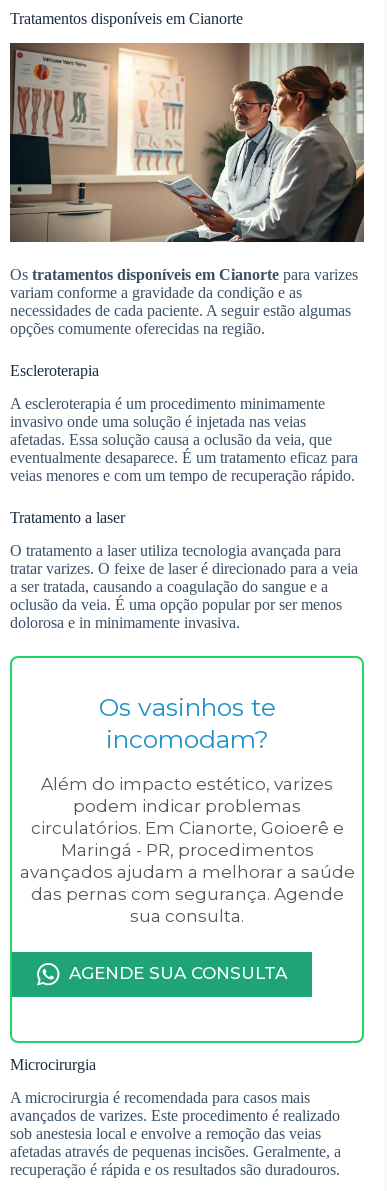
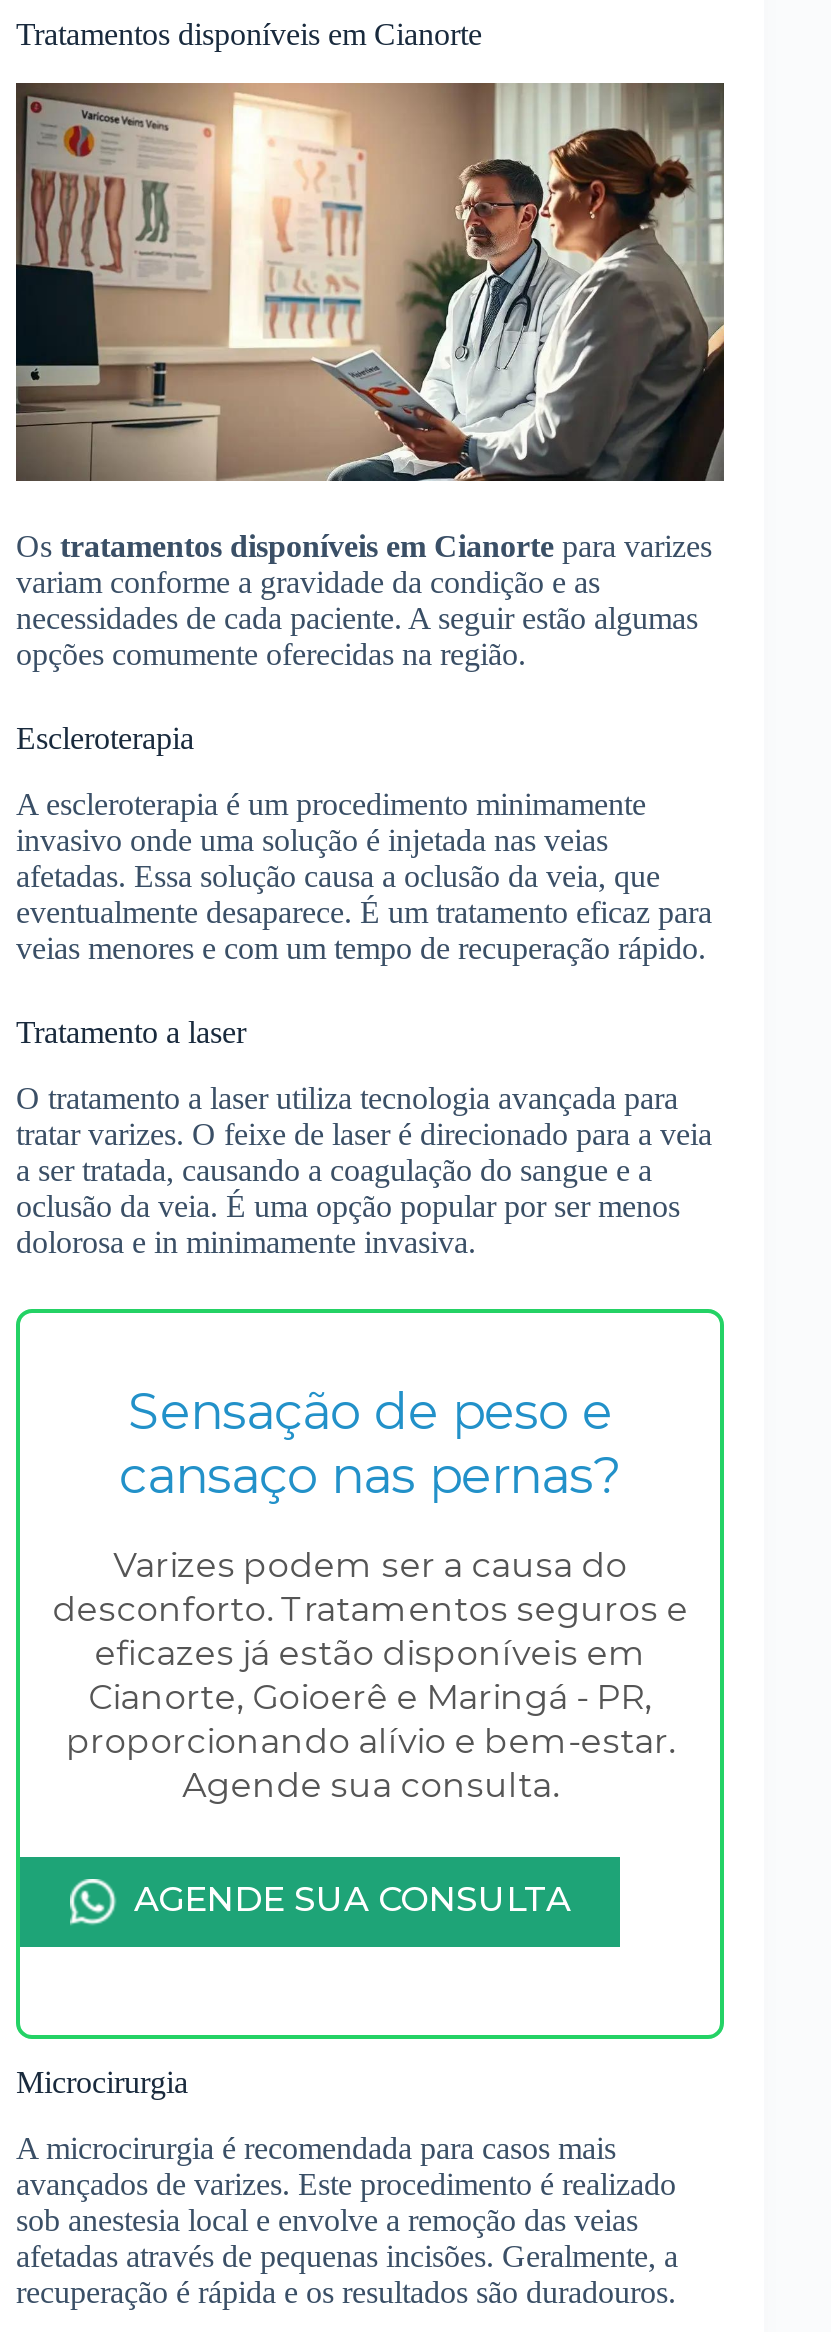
[99,692,276,754] Os vasinhos te | incomodam? -> [119,1382,621,1506] Sensação de peso e | cansaço nas pernas?
[20,774,355,926] Além do impacto estético, varizes | podem indicar problemas | circulatórios. Em Cianorte, Goioerê e | Maringá - PR, procedimentos | avançados ajudam a melhorar a saúde | das pernas com segurança. Agende | sua consulta. -> [52,1545,688,1805] Varizes podem ser a causa do | desconforto. Tratamentos seguros e | eficazes já estão disponíveis em | Cianorte, Goioerê e Maringá - PR, | proporcionando alívio e bem-estar. | Agende sua consulta.

